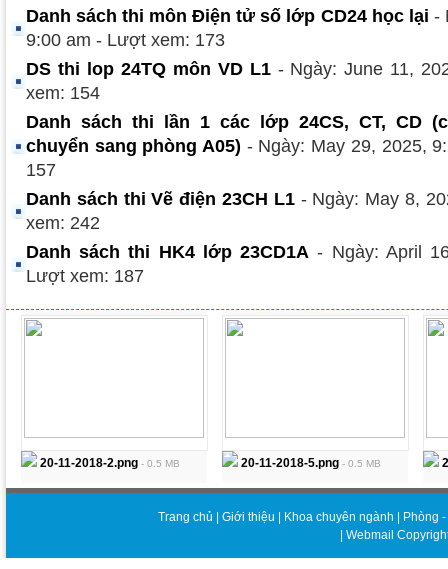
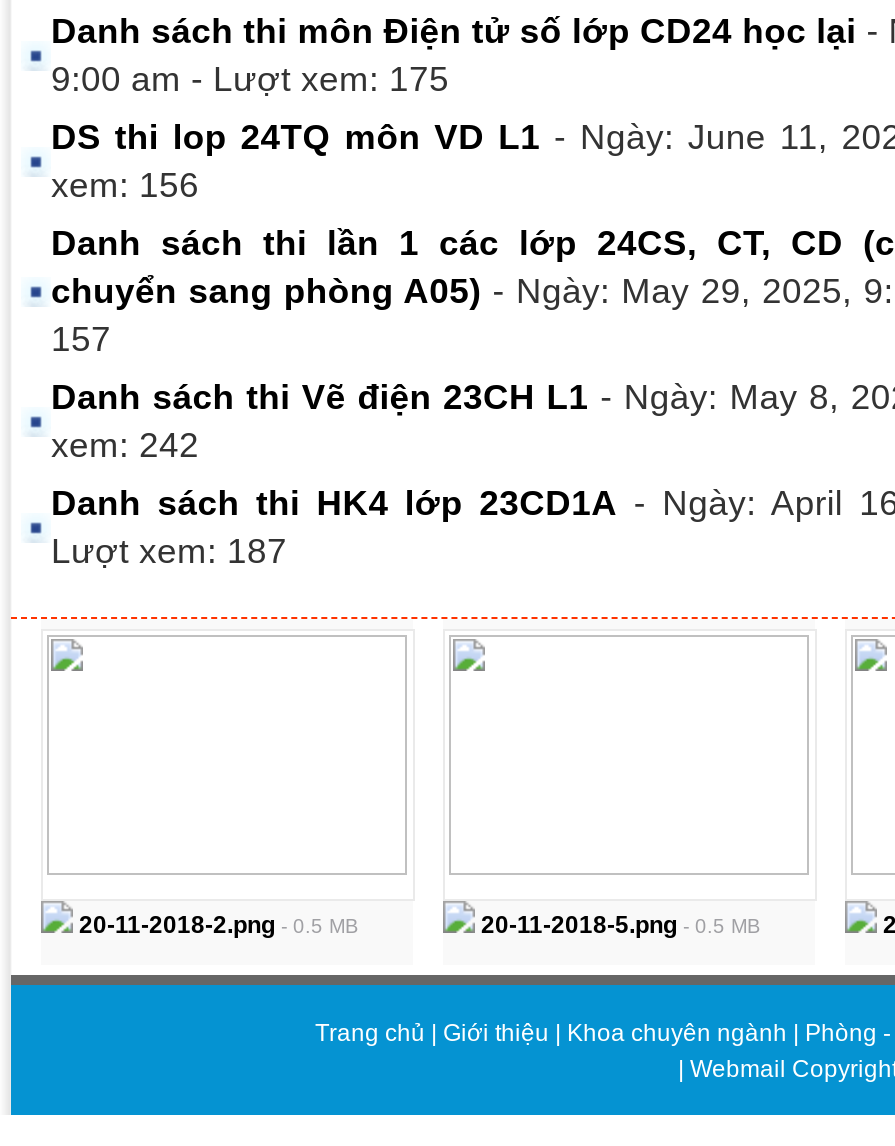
[26,30,225,50] 9:00 am - Lượt xem: 173 -> [51,59,449,99] 9:00 am - Lượt xem: 175
[26,83,100,103] xem: 154 -> [51,165,199,205] xem: 156

